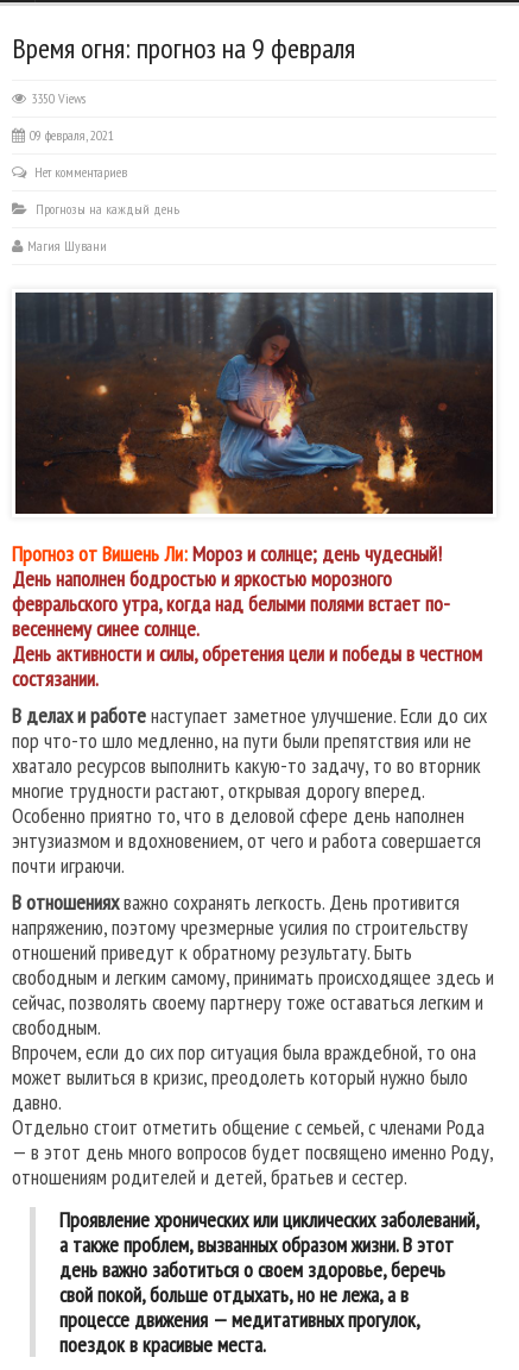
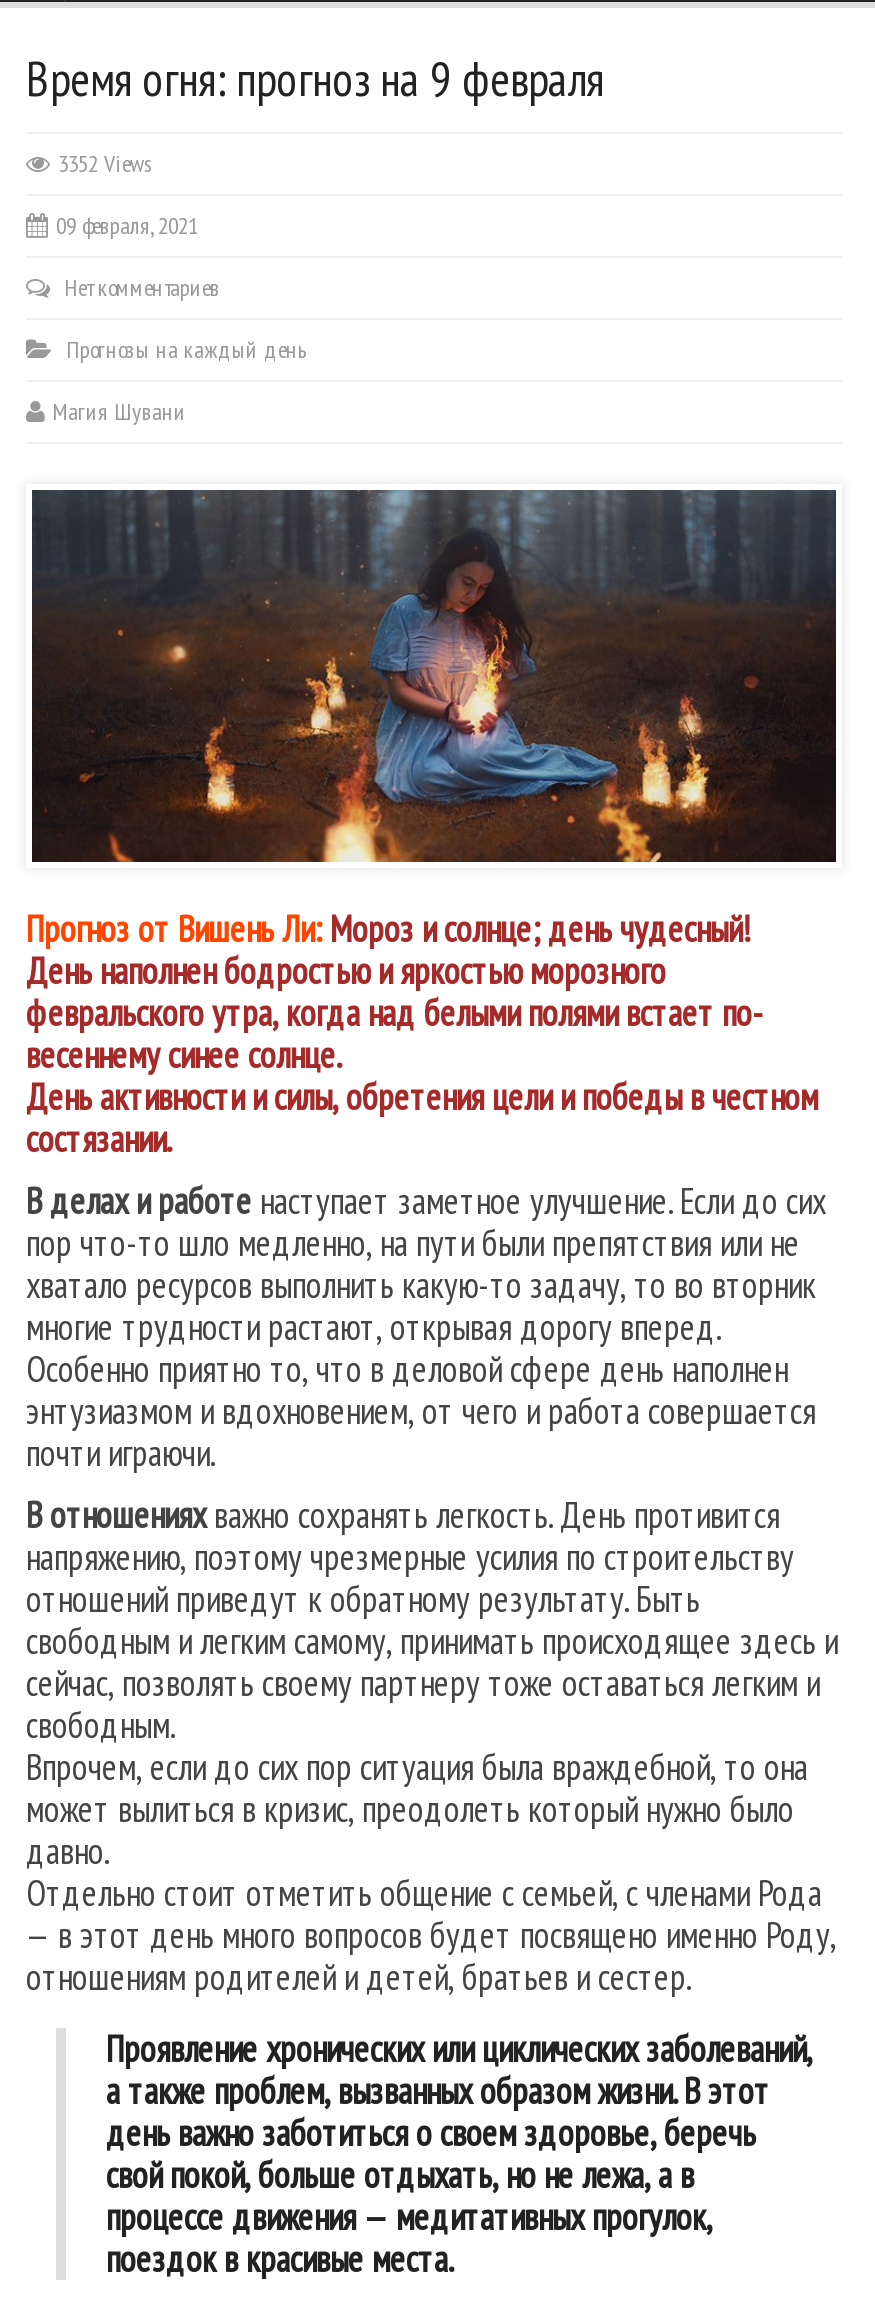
[31,89,86,107] 3350 Views -> [58,148,150,178] 3352 Views

